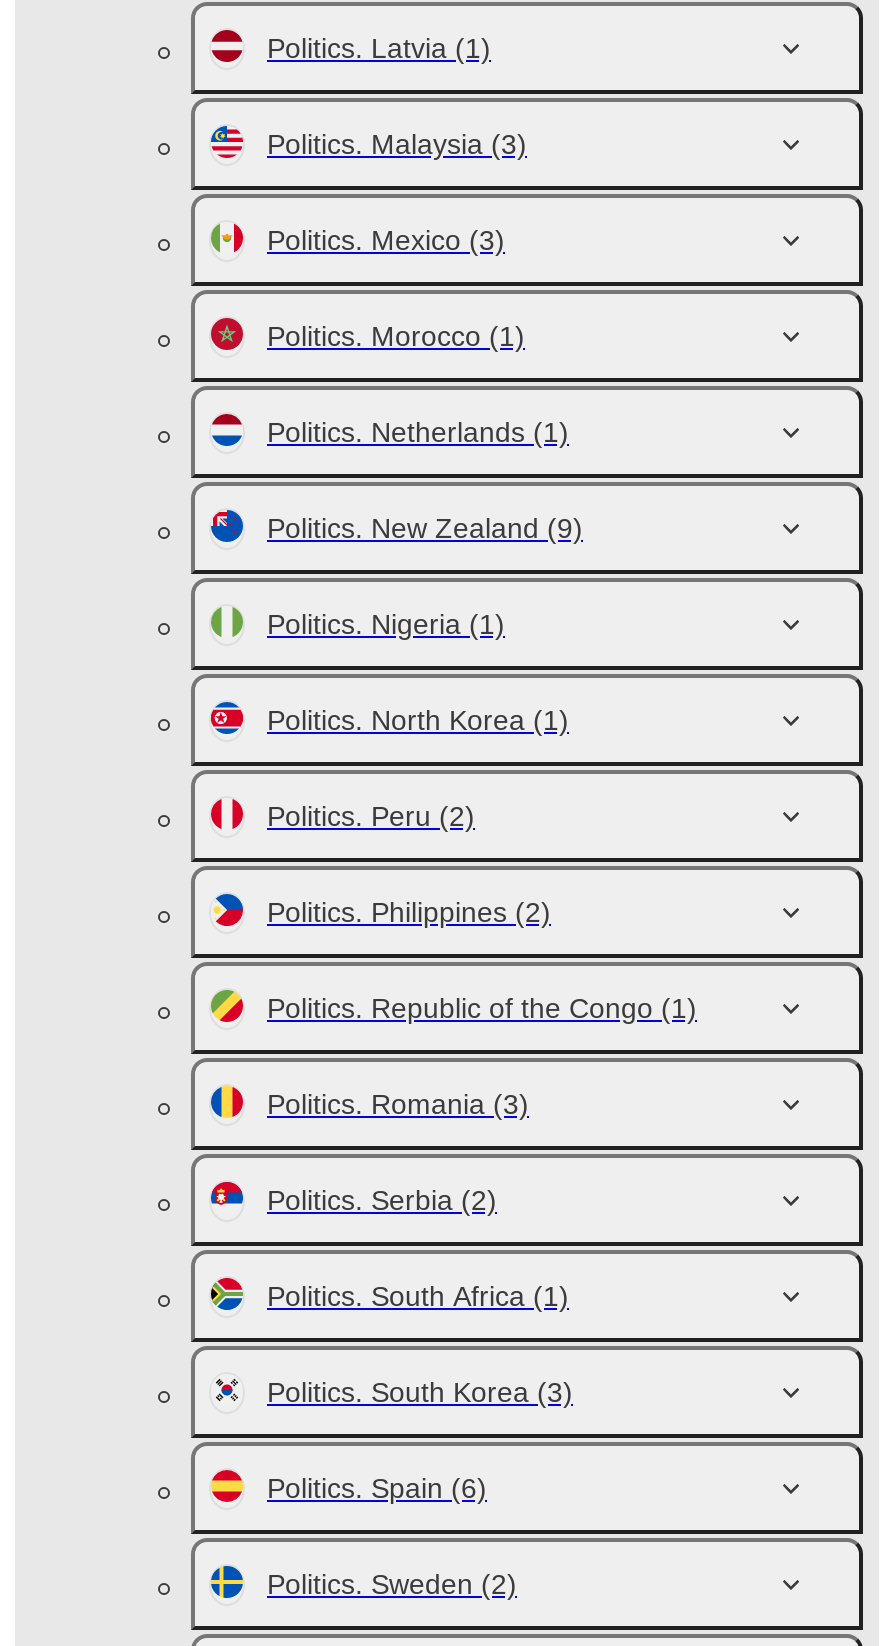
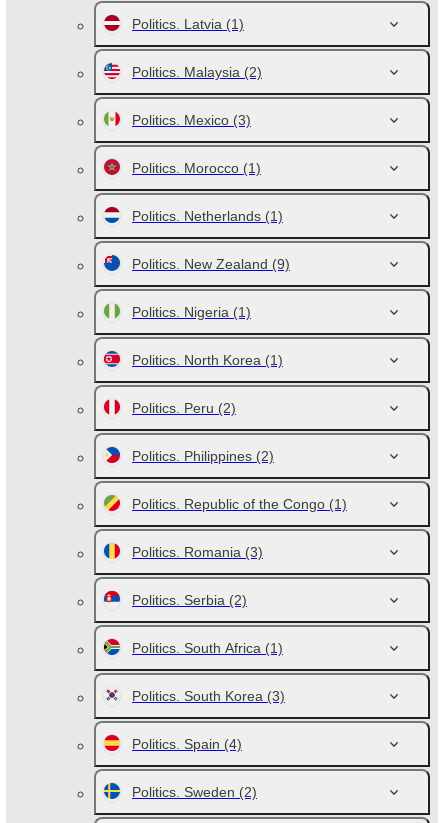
[267,128,527,160] Politics. Malaysia (3) -> [132,64,262,80] Politics. Malaysia (2)
[267,1472,487,1504] Politics. Spain (6) -> [132,736,242,752] Politics. Spain (4)

